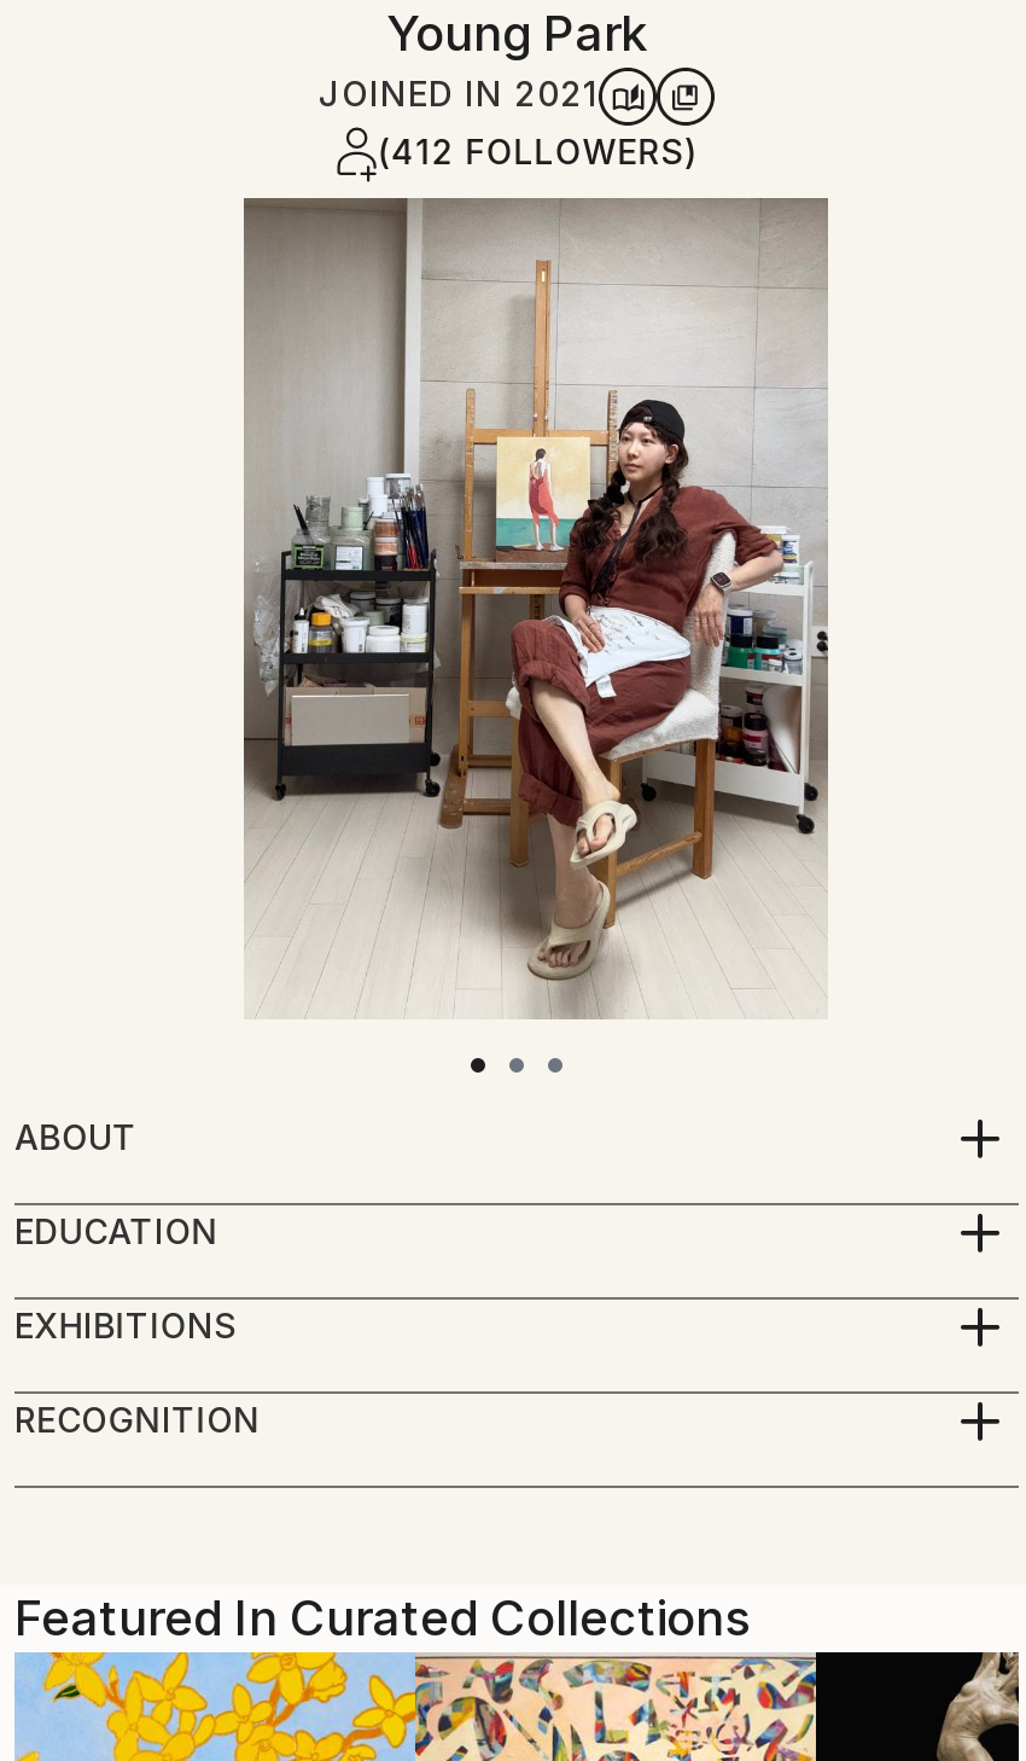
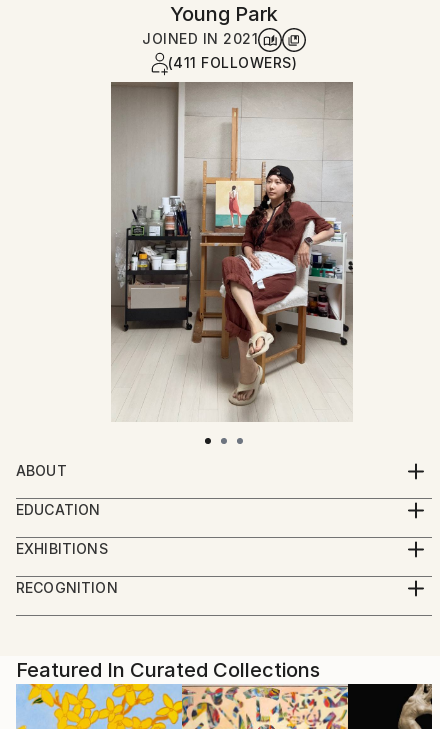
[377,132,697,173] (412 FOLLOWERS) -> [168,54,297,71] (411 FOLLOWERS)

